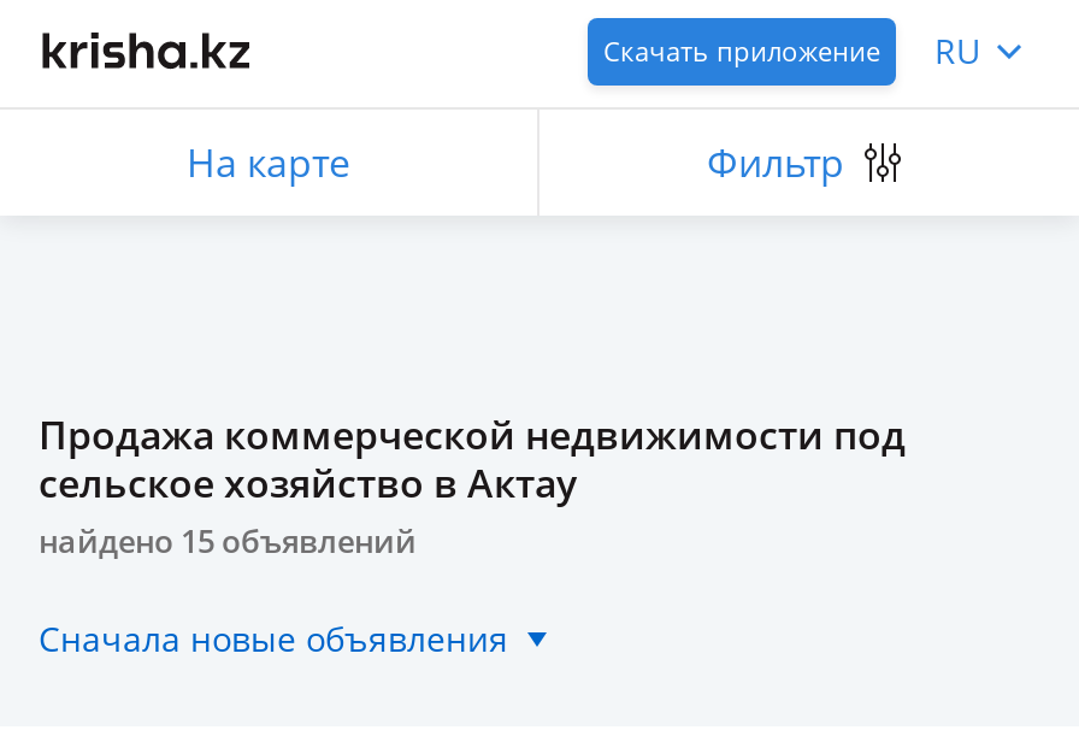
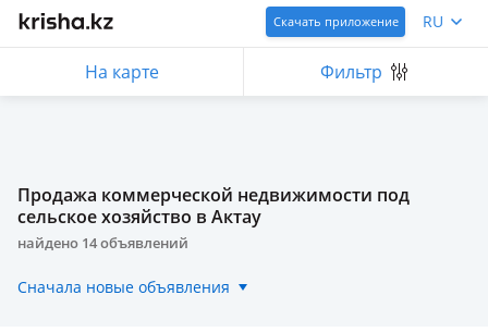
[39,519,417,563] найдено 15 объявлений -> [17,233,188,253] найдено 14 объявлений

